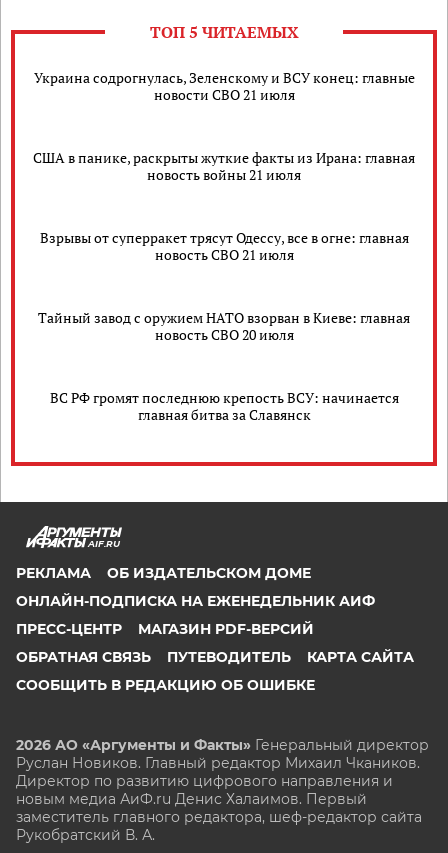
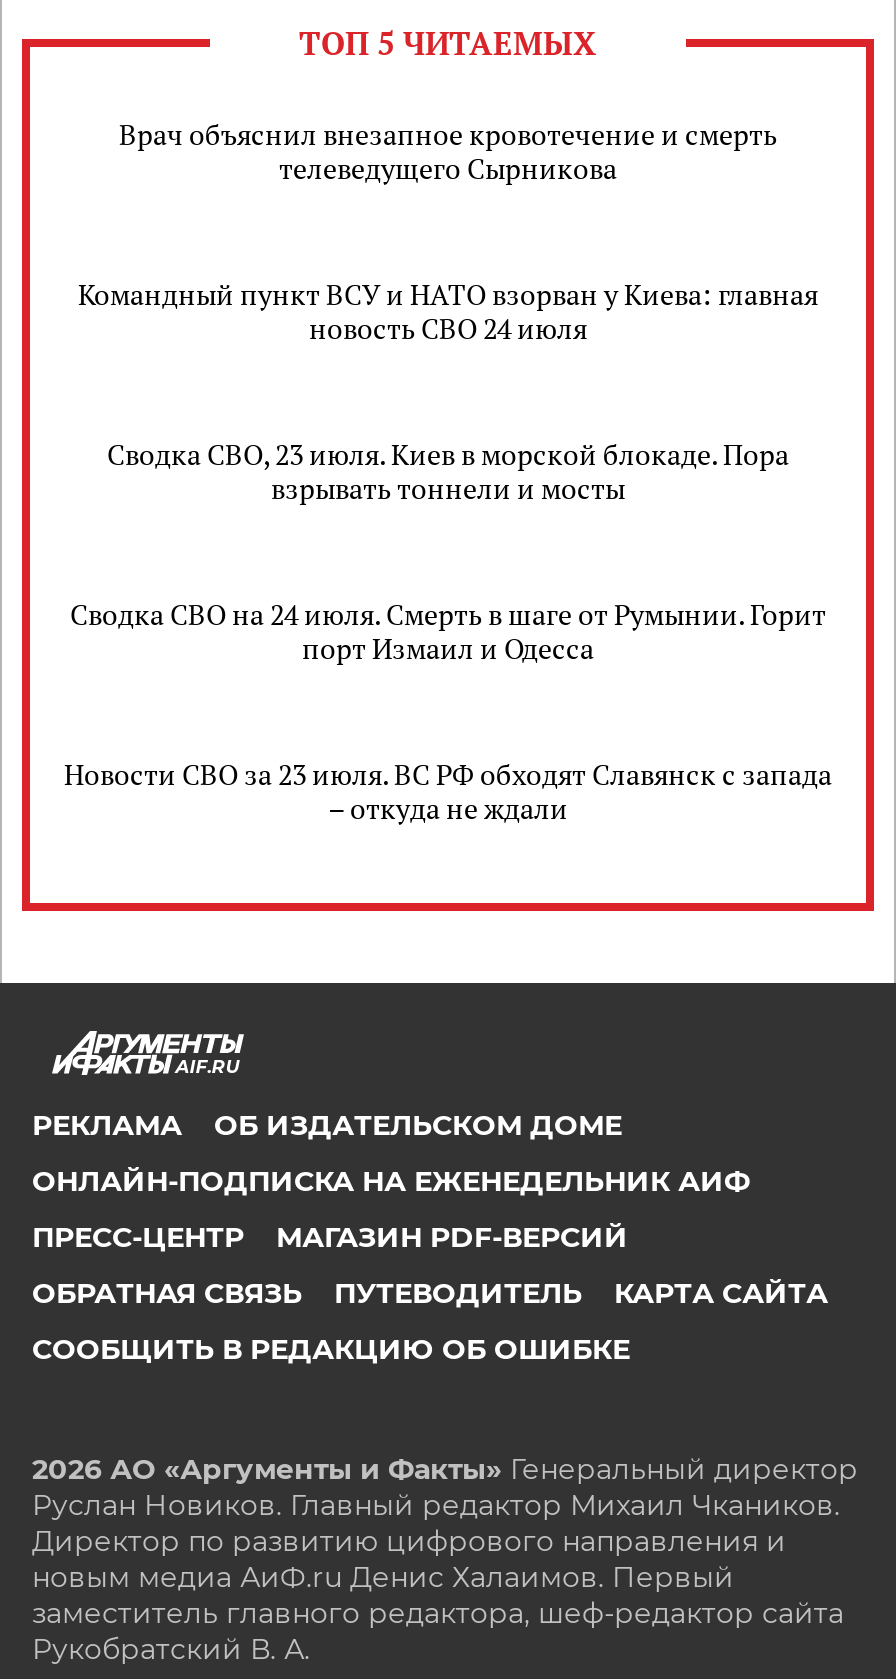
[33,68,414,104] Украина содрогнулась, Зеленскому и ВСУ конец: главные | новости СВО 21 июля -> [119,115,777,187] Врач объяснил внезапное кровотечение и смерть | телеведущего Сырникова
[33,148,415,184] США в панике, раскрыты жуткие факты из Ирана: главная | новость войны 21 июля -> [78,275,818,347] Командный пункт ВСУ и НАТО взорван у Киева: главная | новость СВО 24 июля
[39,228,408,264] Взрывы от суперракет трясут Одессу, все в огне: главная | новость СВО 21 июля -> [107,435,789,507] Сводка СВО, 23 июля. Киев в морской блокаде. Пора | взрывать тоннели и мосты
[38,308,410,344] Тайный завод с оружием НАТО взорван в Киеве: главная | новость СВО 20 июля -> [70,595,826,667] Сводка СВО на 24 июля. Смерть в шаге от Румынии. Горит | порт Измаил и Одесса
[49,388,398,424] ВС РФ громят последнюю крепость ВСУ: начинается | главная битва за Славянск -> [64,755,832,827] Новости СВО за 23 июля. ВС РФ обходят Славянск с запада | – откуда не ждали

